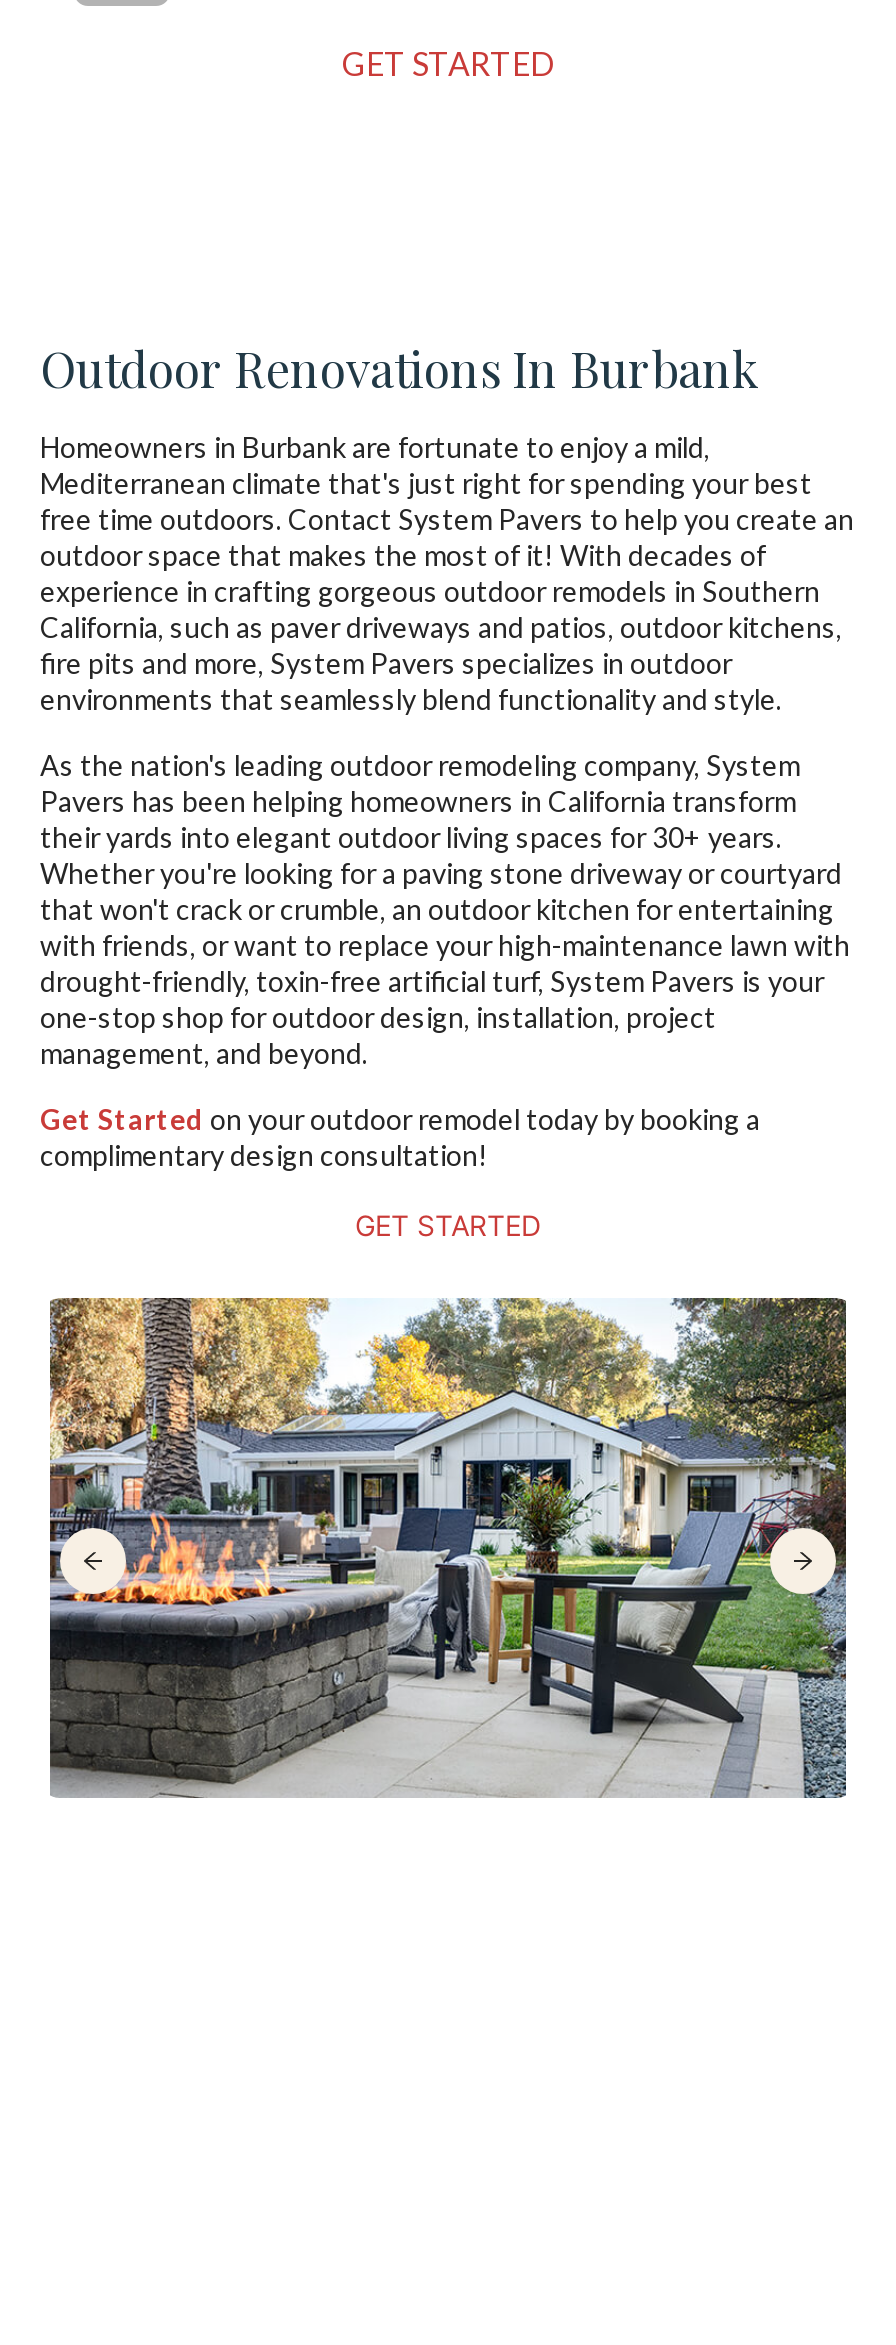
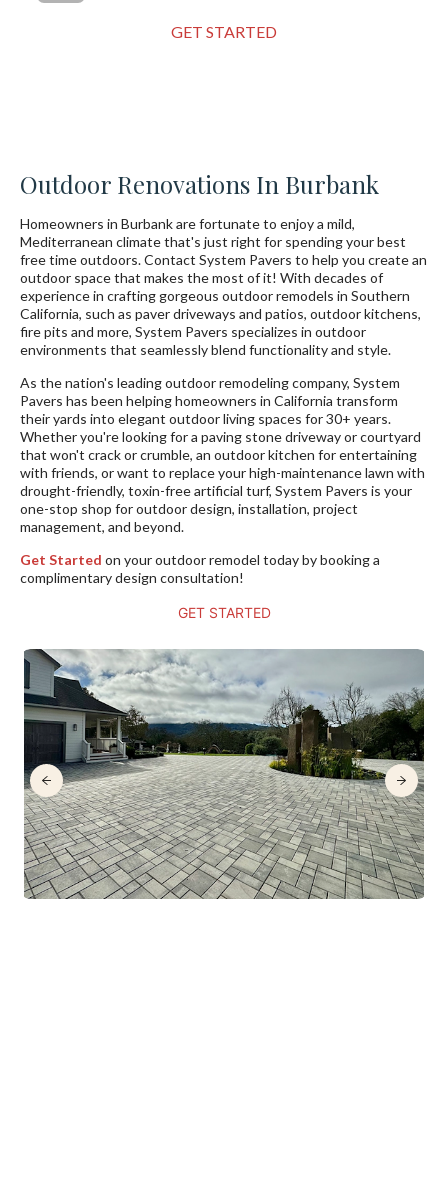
[48,1296,848,1798] [image] -> [23,649,425,899] [image]

